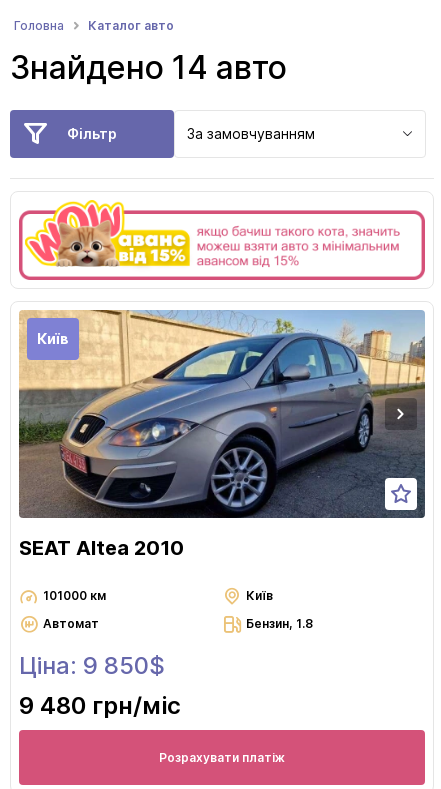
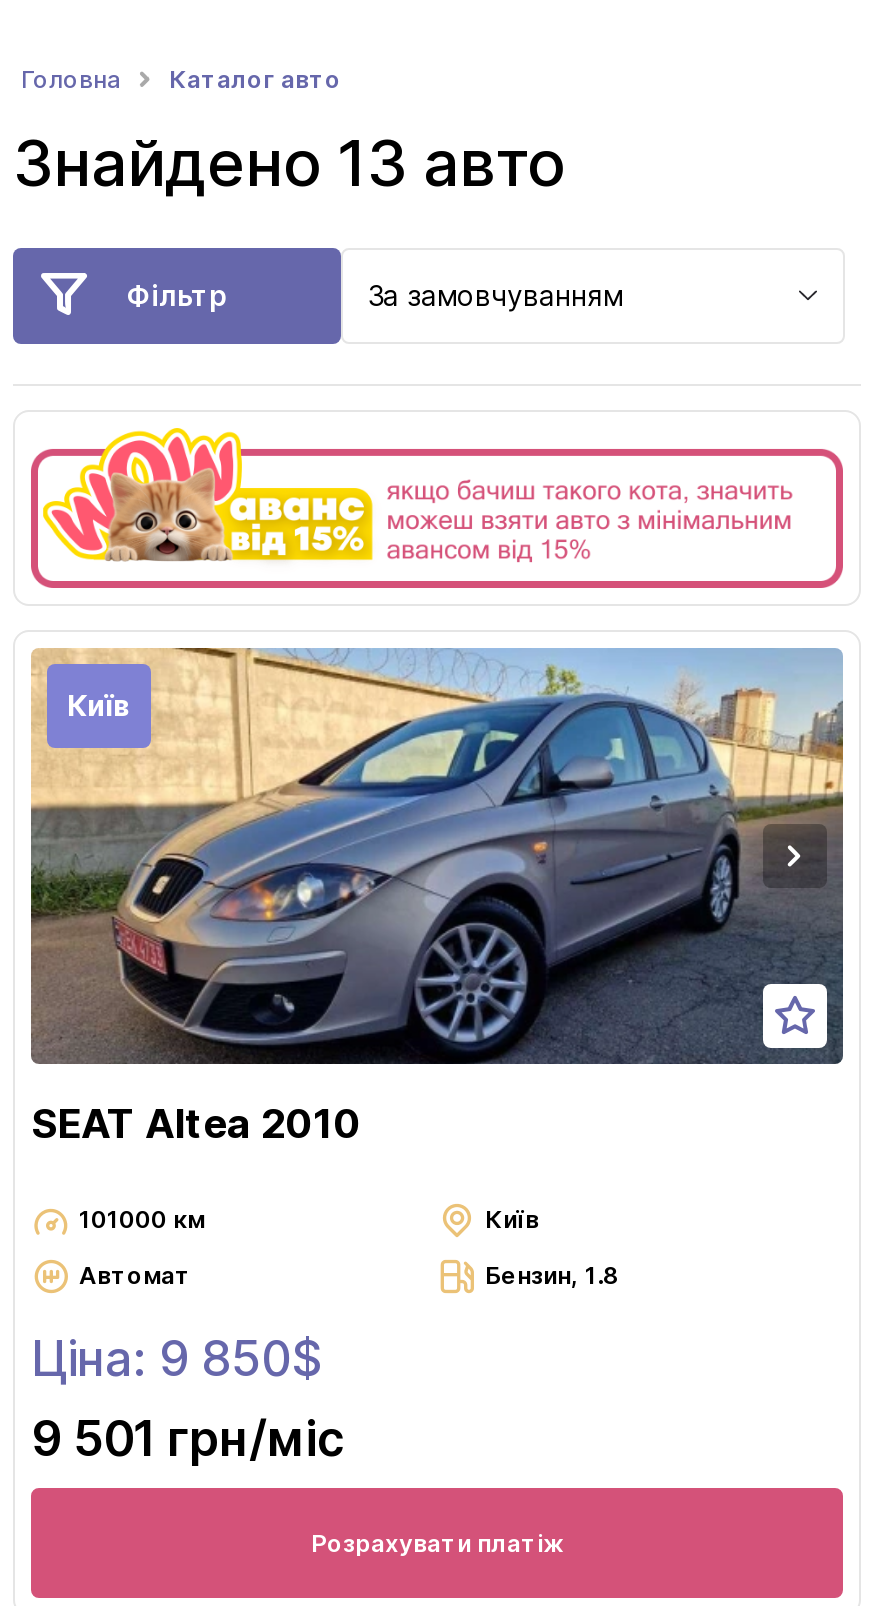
[10,48,287,87] Знайдено 14 авто -> [13,124,565,202] Знайдено 13 авто
[19,691,181,720] 9 480 грн/міс -> [31,1410,345,1468] 9 501 грн/міс

